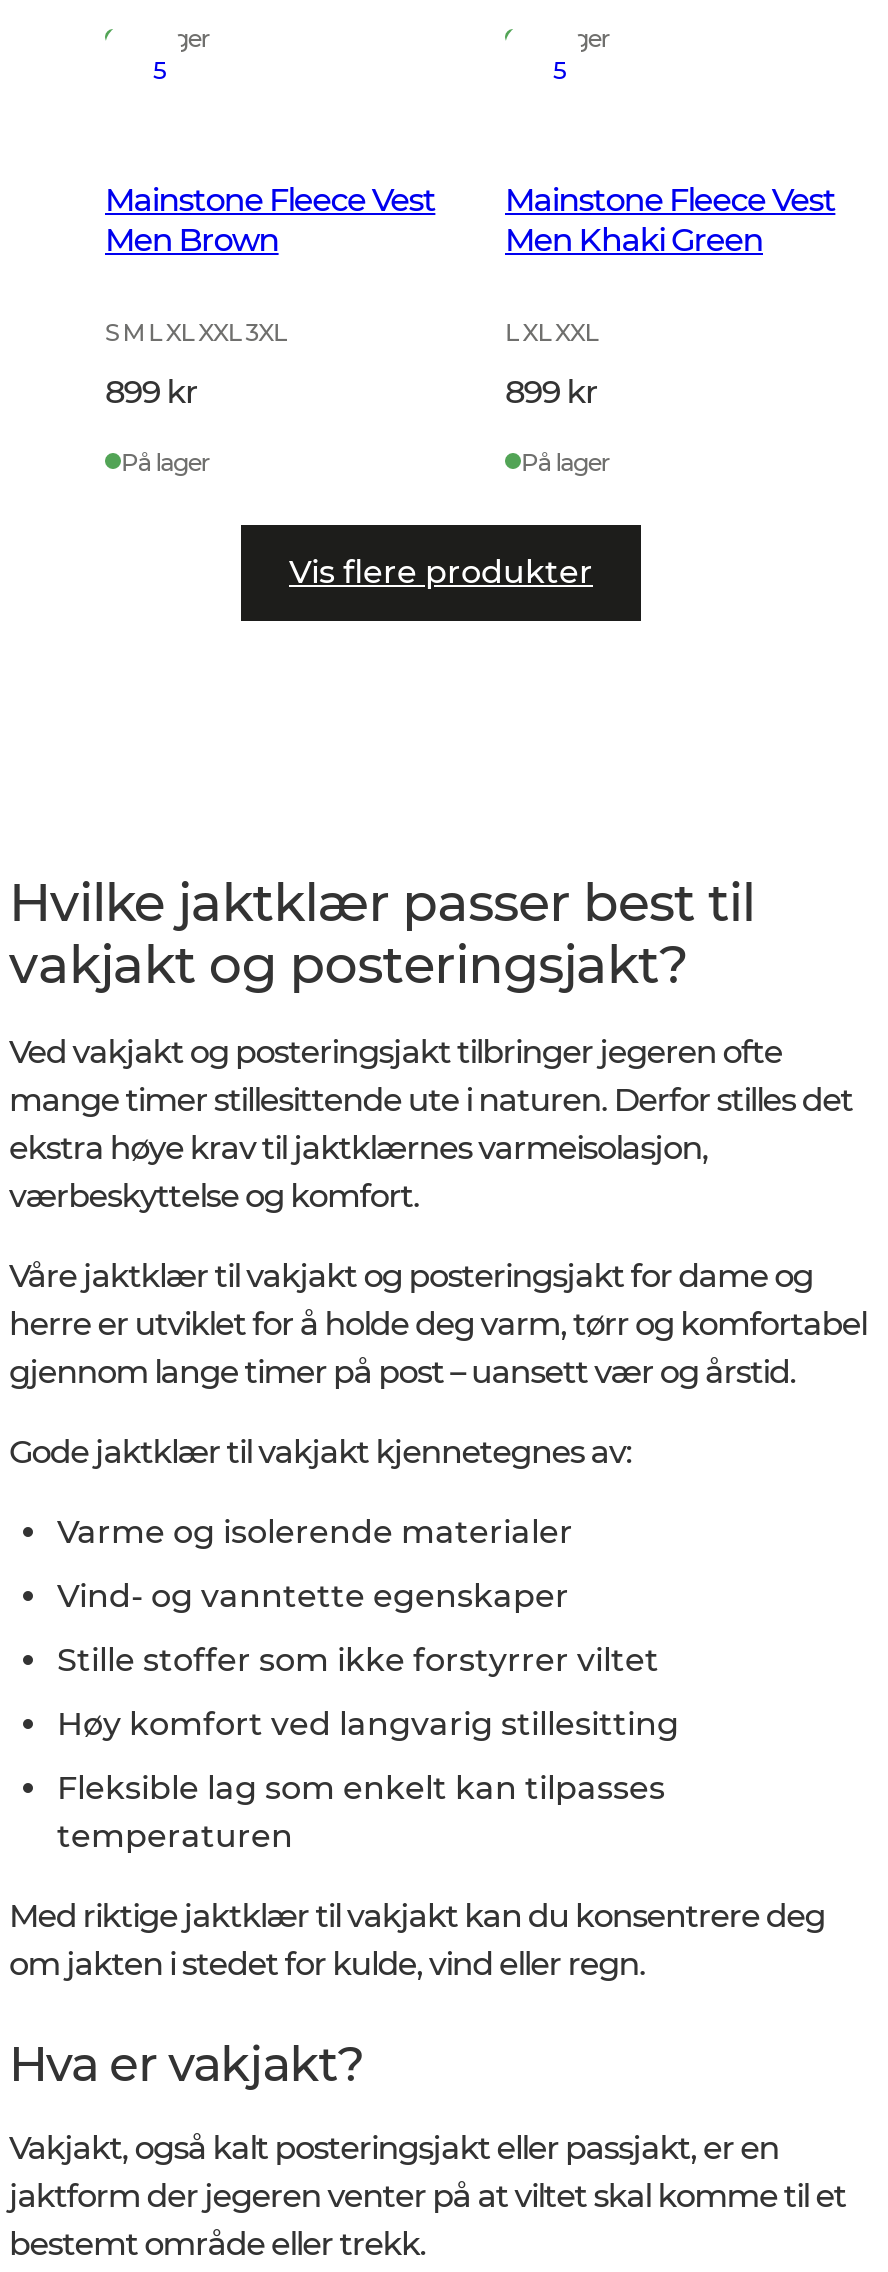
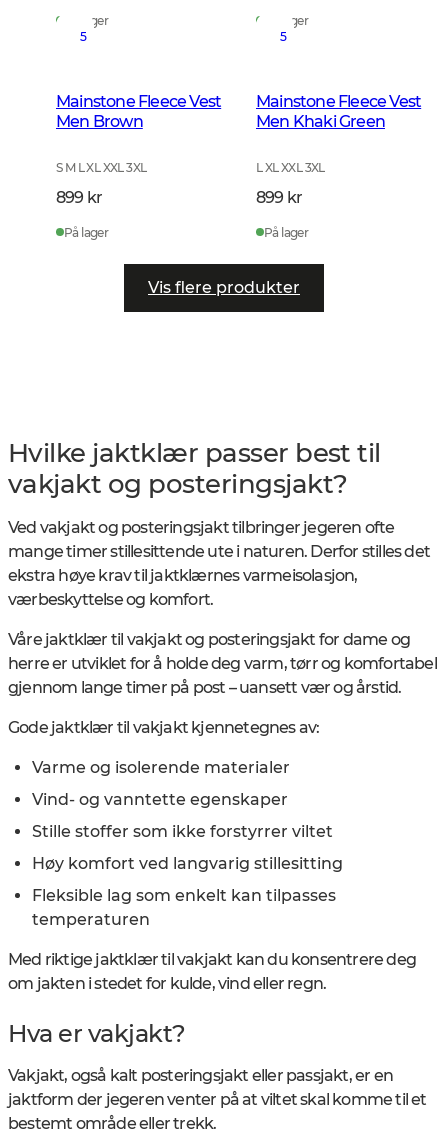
[505,317,597,347] L XL XXL -> [256,160,325,175] L XL XXL 3XL

